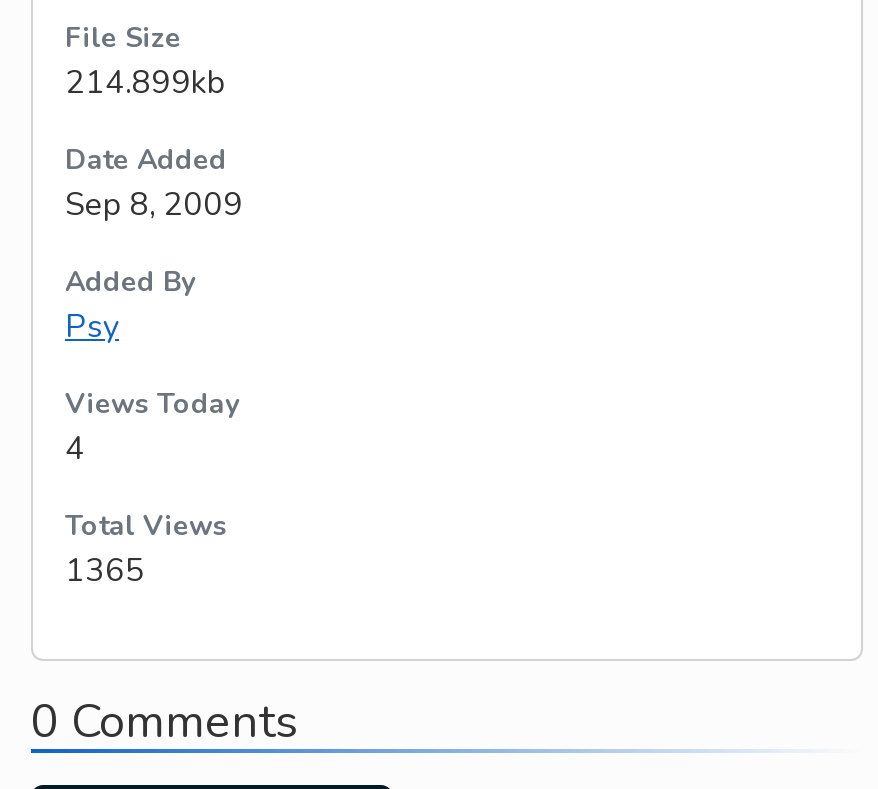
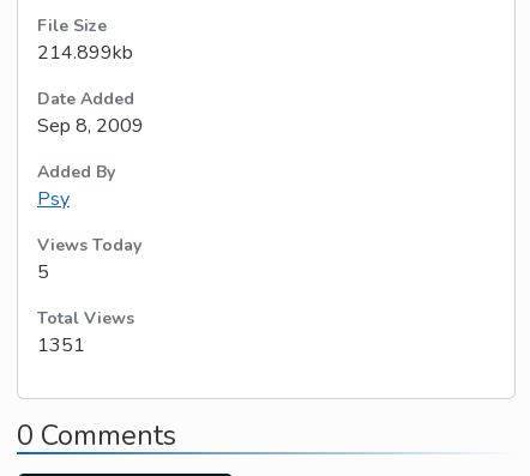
[65,426,85,470] 4 -> [37,258,49,285] 5
[65,548,145,592] 1365 -> [37,332,85,358] 1351

